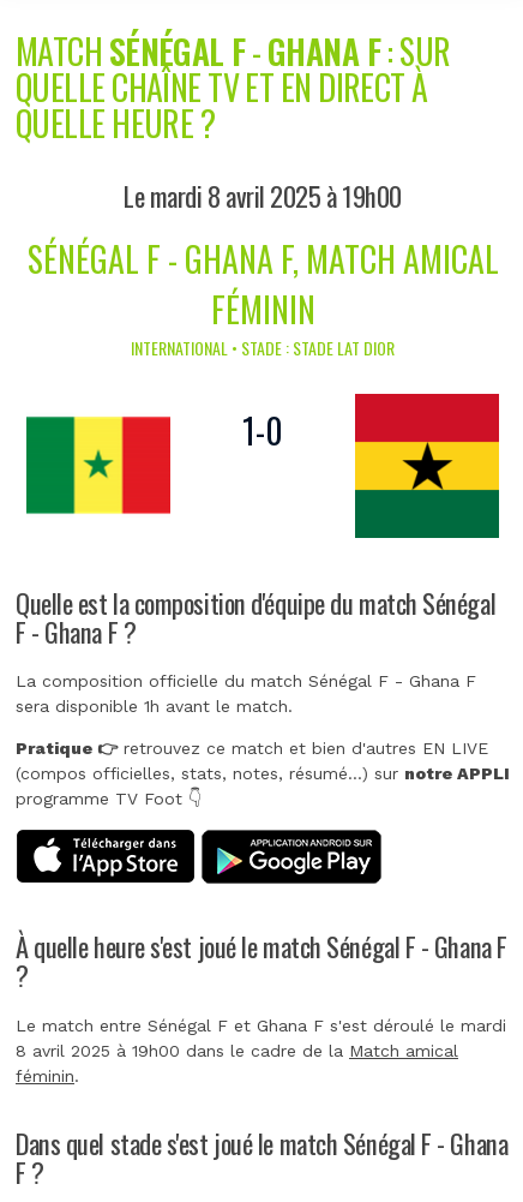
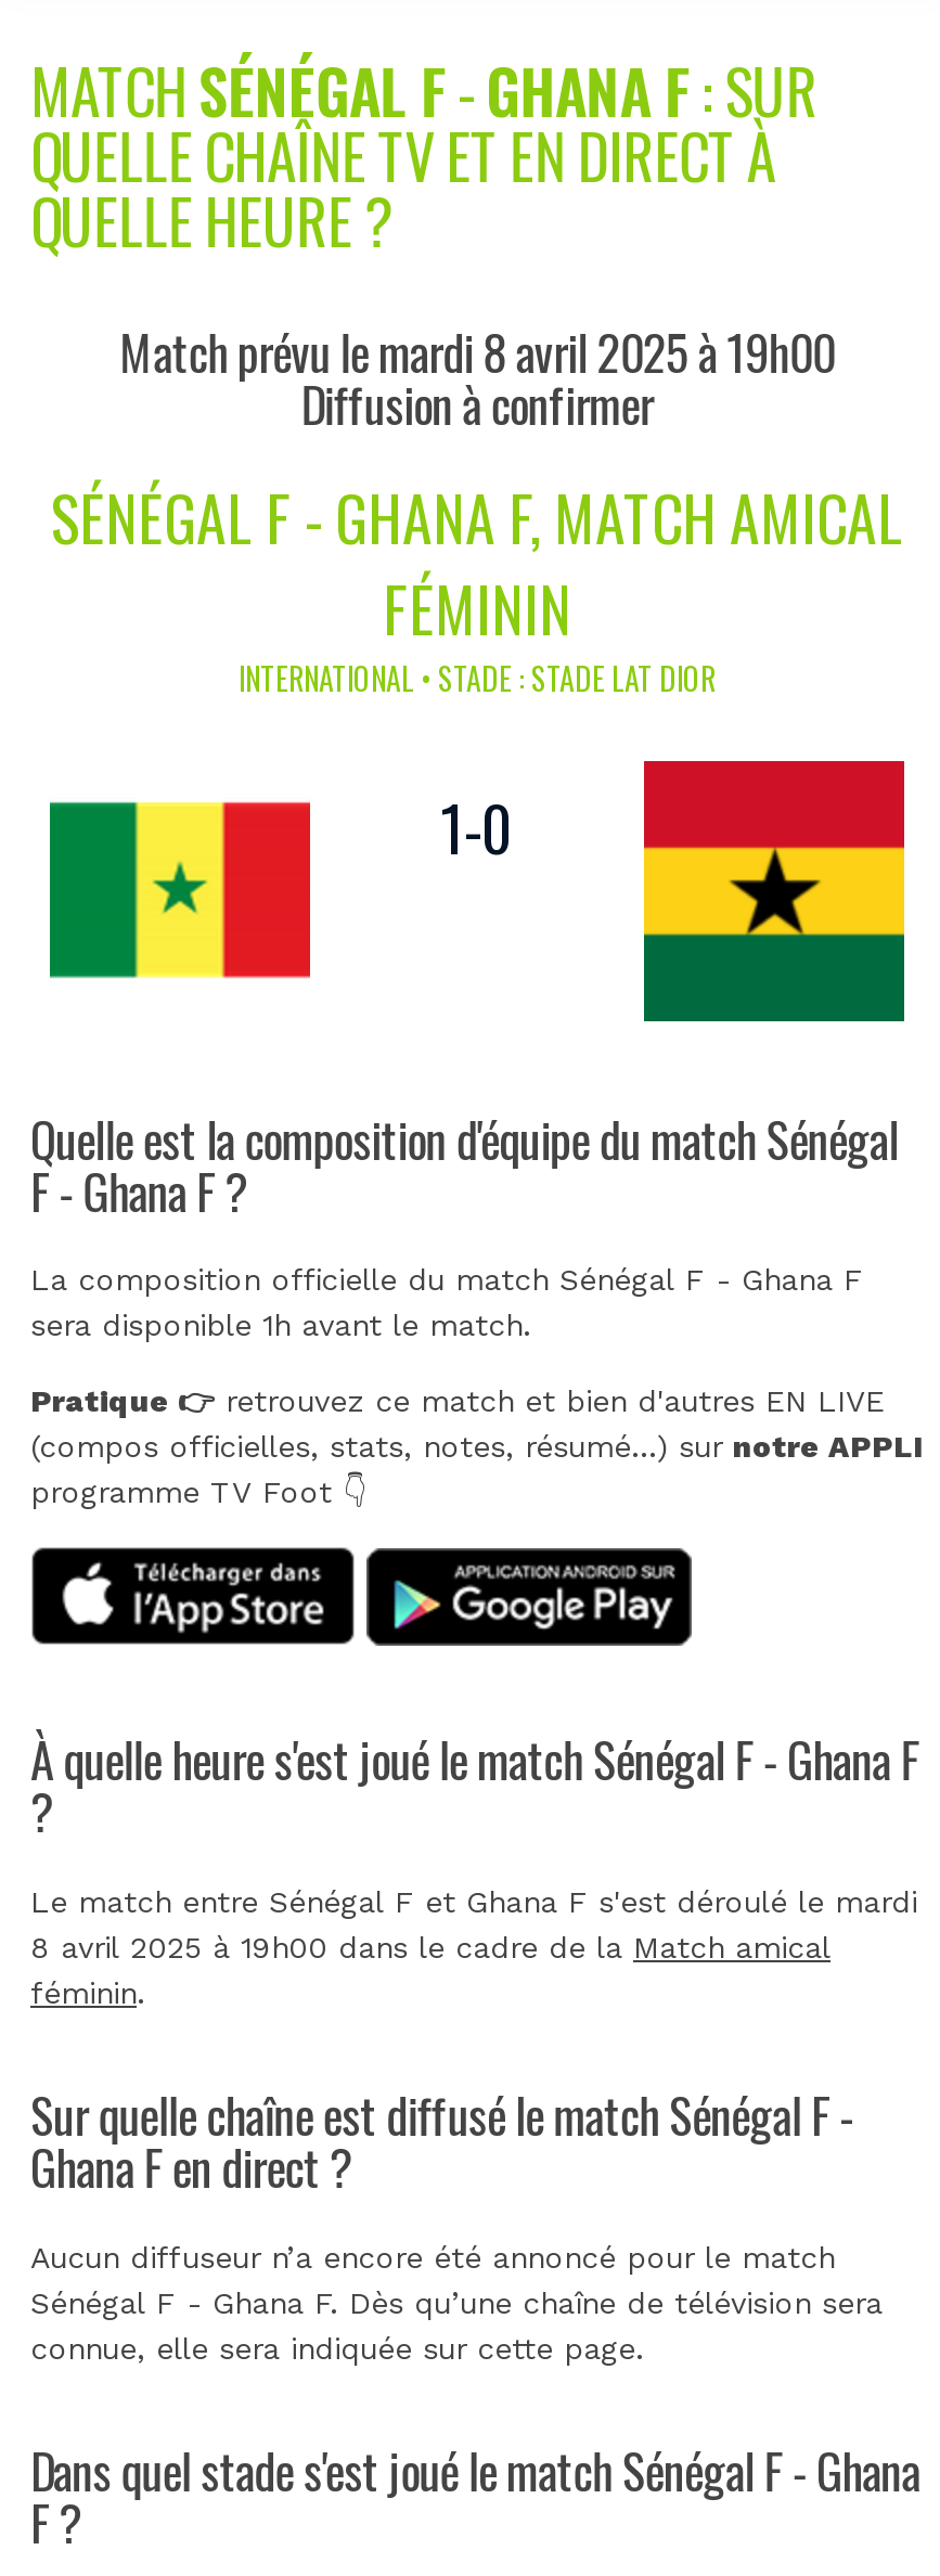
[124,176,402,215] Le mardi 8 avril 2025 à 19h00 -> [120,315,834,439] Match prévu le mardi 8 avril 2025 à 19h00 | Diffusion à confirmer
none -> [30,2077,883,2365] Sur quelle chaîne est diffusé le match Sénégal F - | Ghana F en direct ? | Aucun diffuseur n’a encore été annoncé pour le match | Sénégal F - Ghana F. Dès qu’une chaîne de télévision sera | connue, elle sera indiquée sur cette page.

